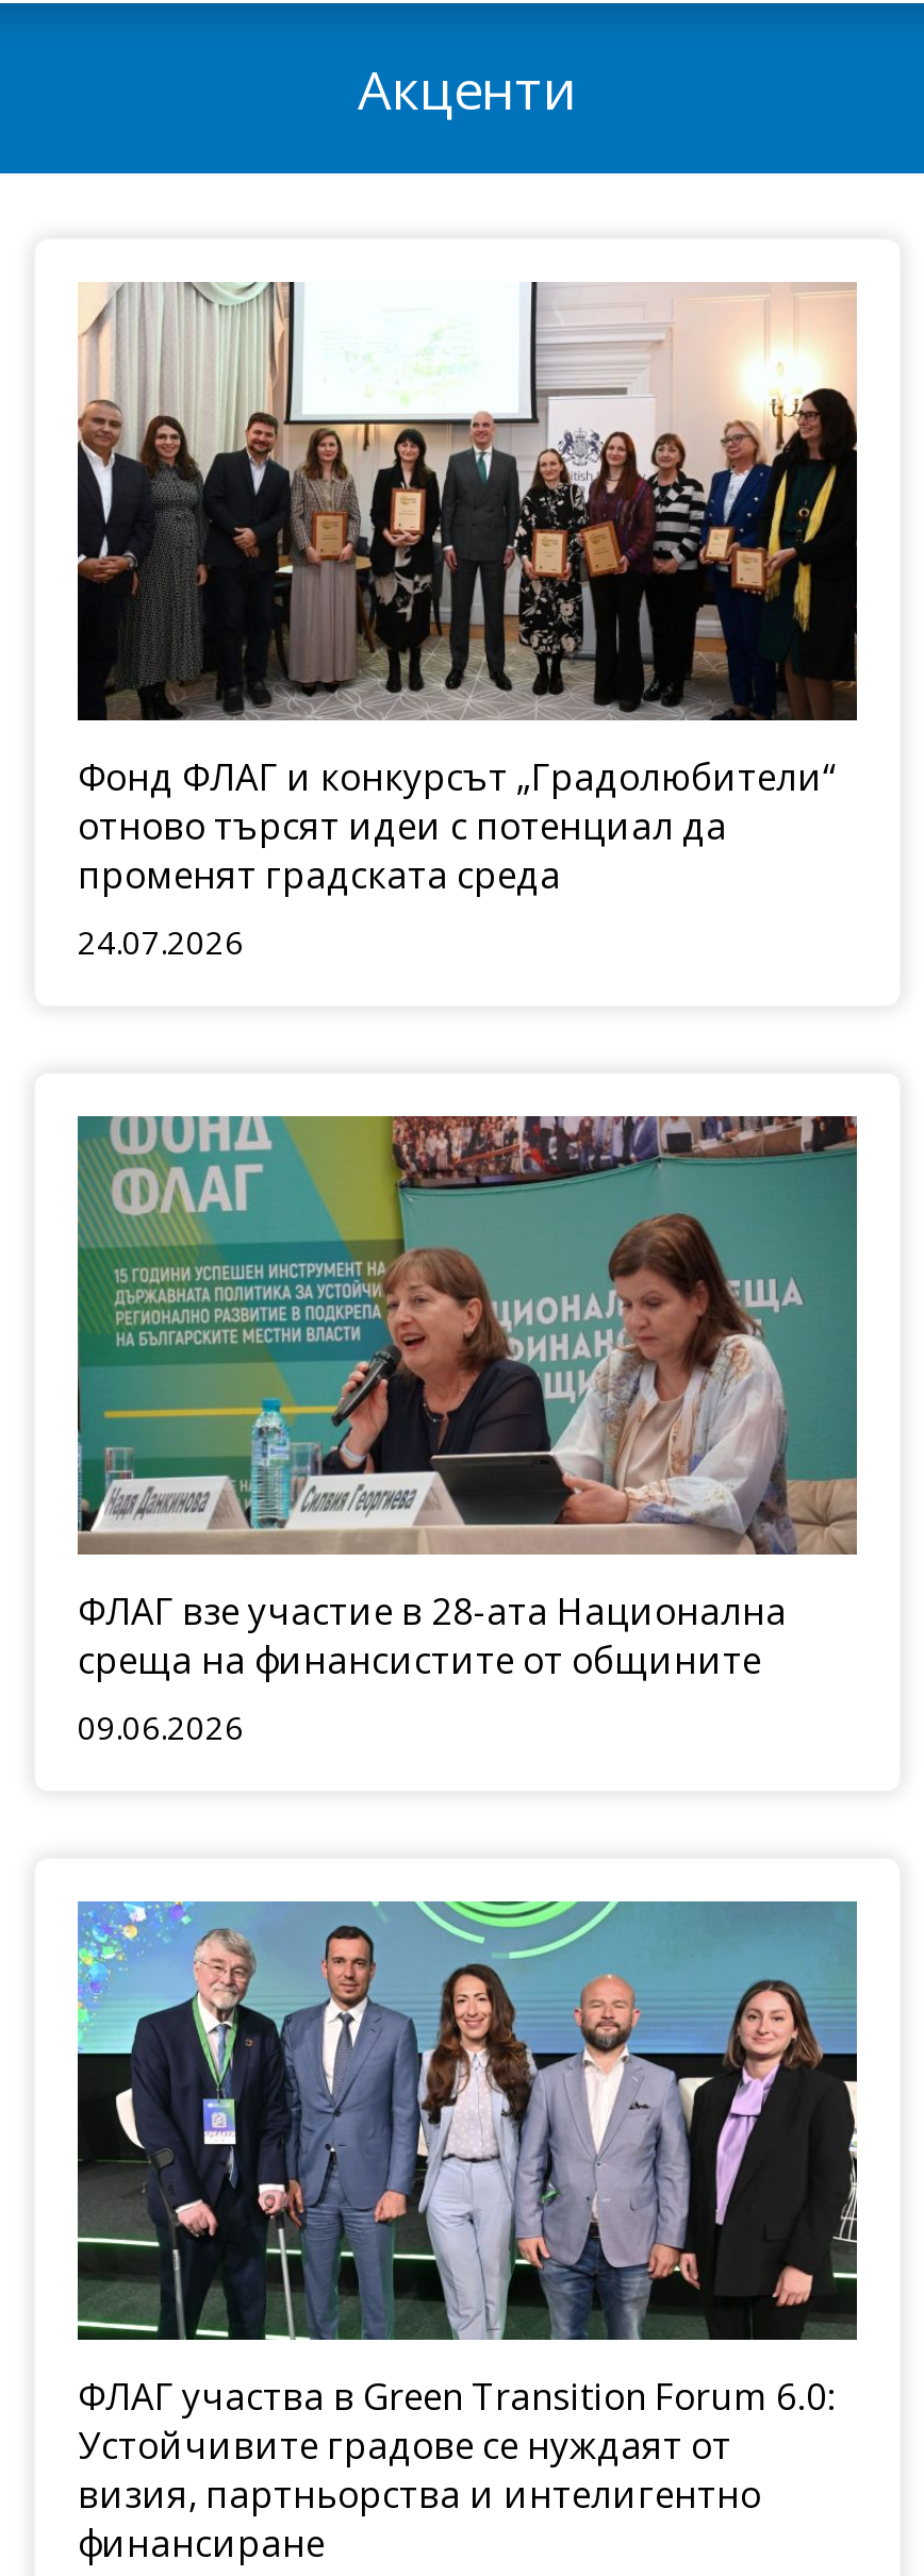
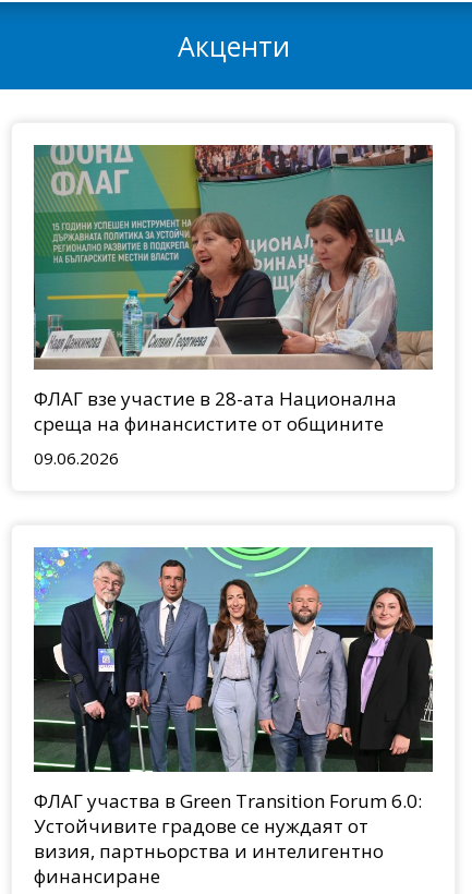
[76,282,859,963] [image] | Фонд ФЛАГ и конкурсът „Градолюбители“ | отново търсят идеи с потенциал да | променят градската среда | 24.07.2026 -> none

